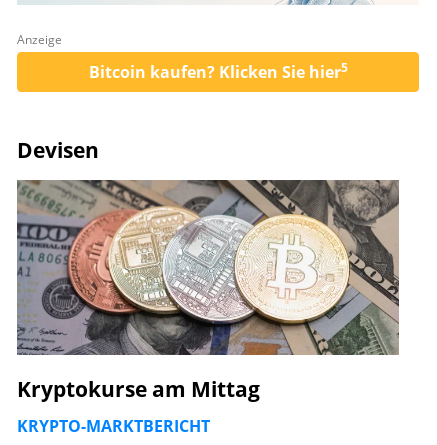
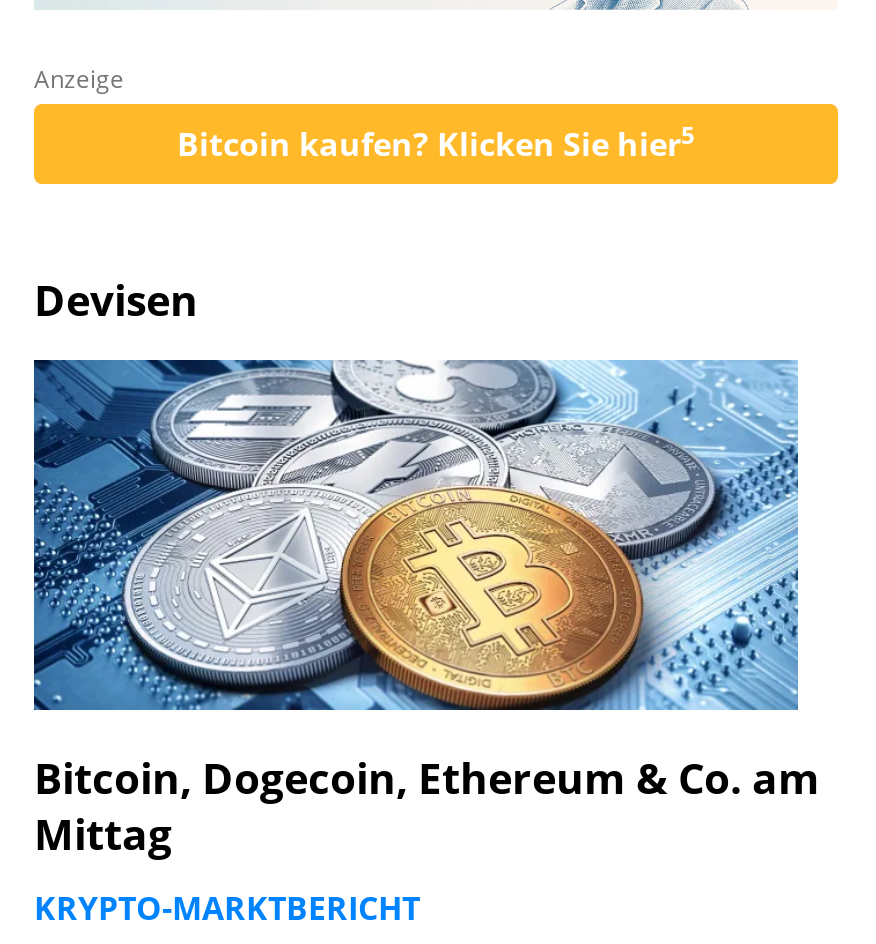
[16,179,400,403] [image] | Kryptokurse am Mittag -> [32,358,820,862] [image] | Bitcoin, Dogecoin, Ethereum & Co. am | Mittag

